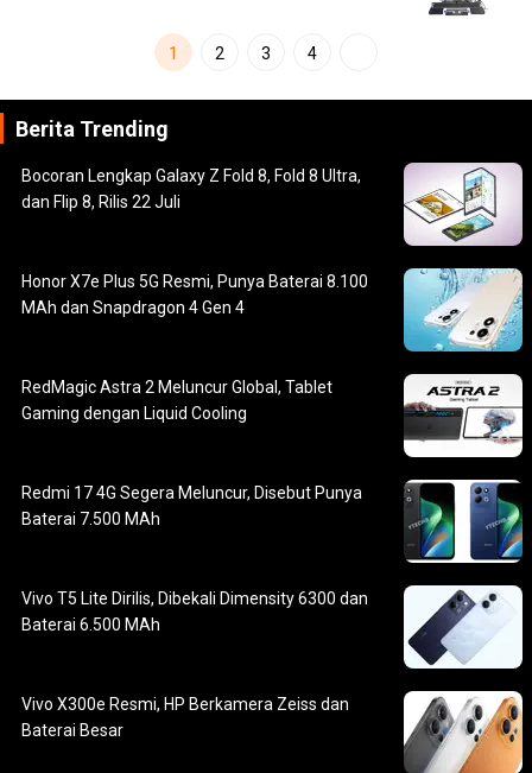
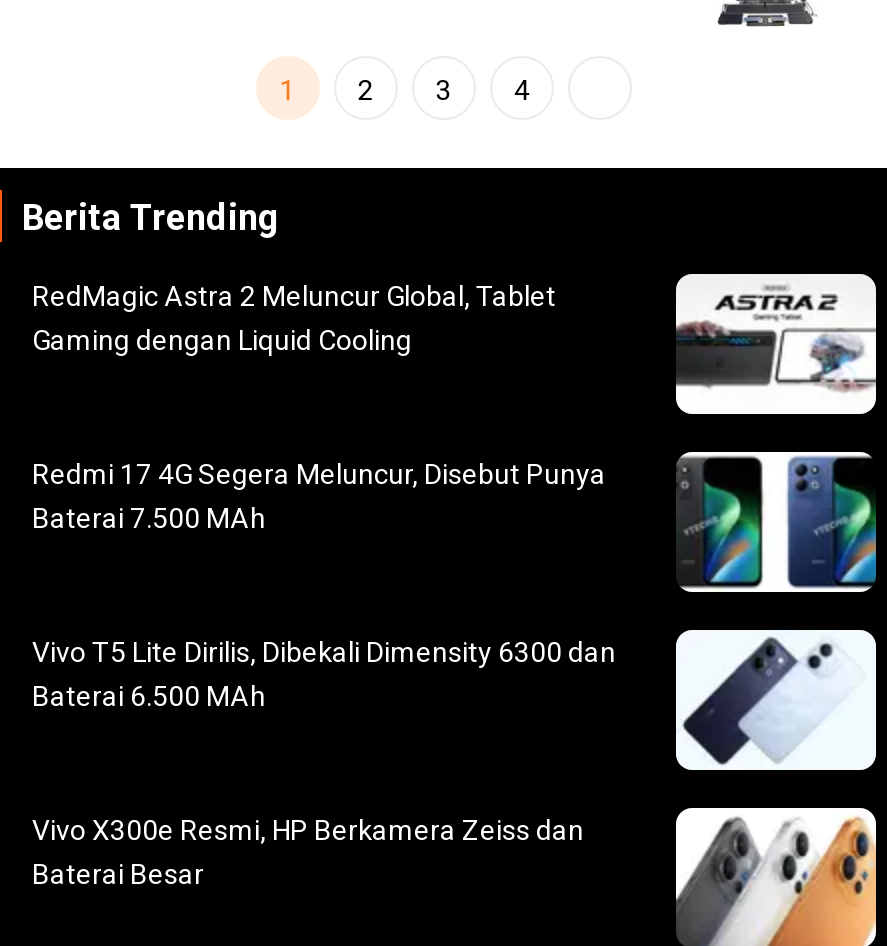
[21,163,522,246] [image] | Bocoran Lengkap Galaxy Z Fold 8, Fold 8 Ultra, | dan Flip 8, Rilis 22 Juli -> none
[21,267,524,353] [image] | Honor X7e Plus 5G Resmi, Punya Baterai 8.100 | MAh dan Snapdragon 4 Gen 4 -> none

